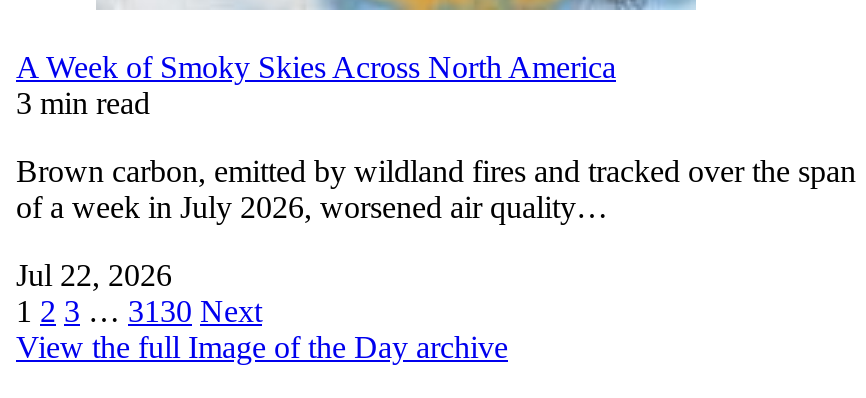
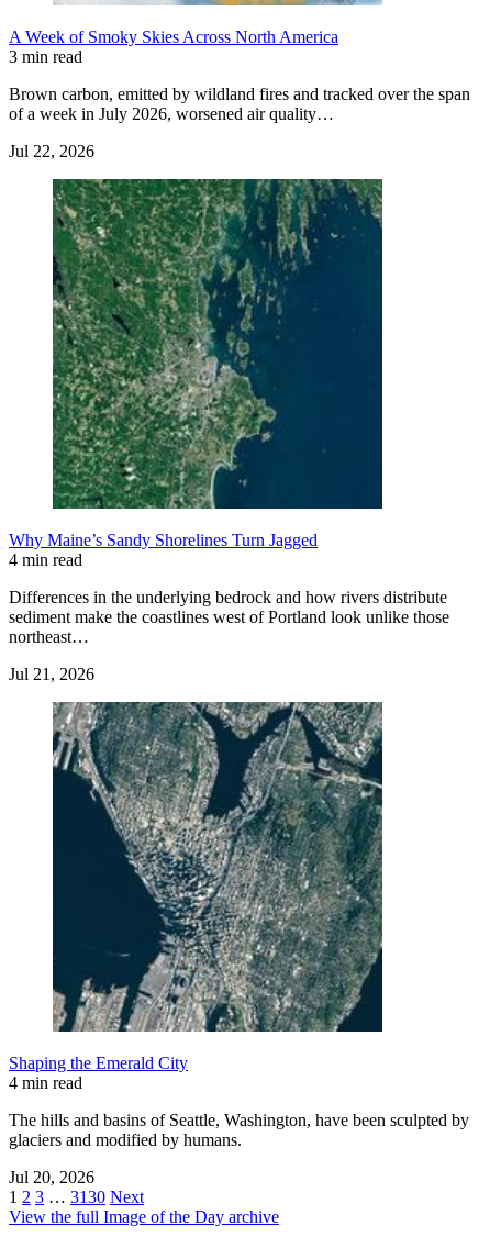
none -> [9,178,449,684] [image] | Why Maine’s Sandy Shorelines Turn Jagged | 4 min read | Differences in the underlying bedrock and how rivers distribute | sediment make the coastlines west of Portland look unlike those | northeast… | Jul 21, 2026
none -> [9,701,469,1187] [image] | Shaping the Emerald City | 4 min read | The hills and basins of Seattle, Washington, have been sculpted by | glaciers and modified by humans. | Jul 20, 2026

